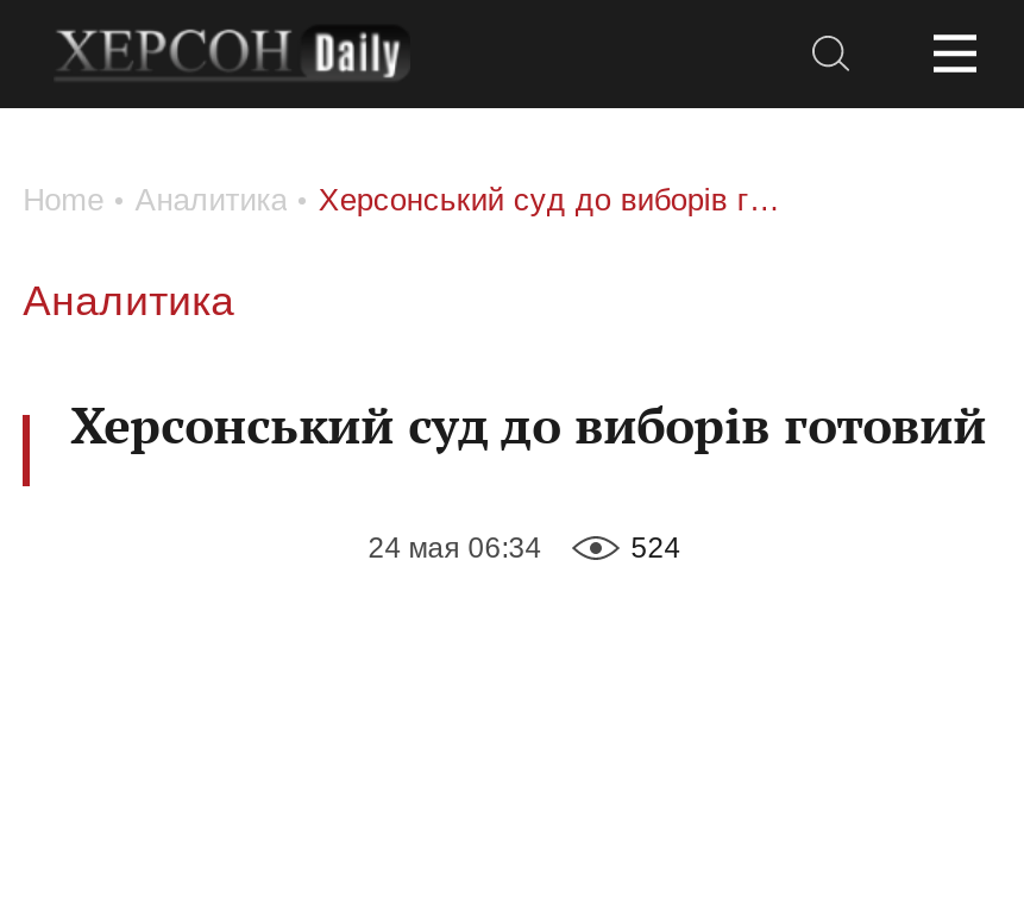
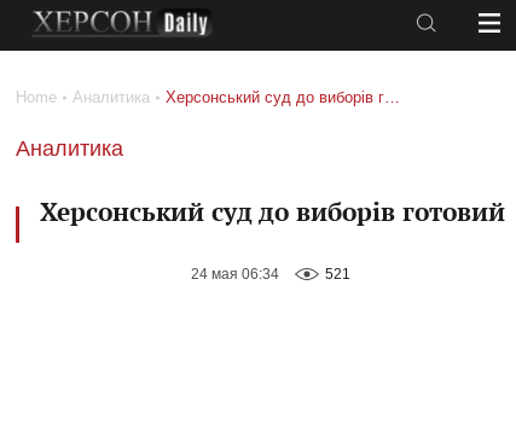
[631,531,681,565] 524 -> [325,266,350,283] 521

